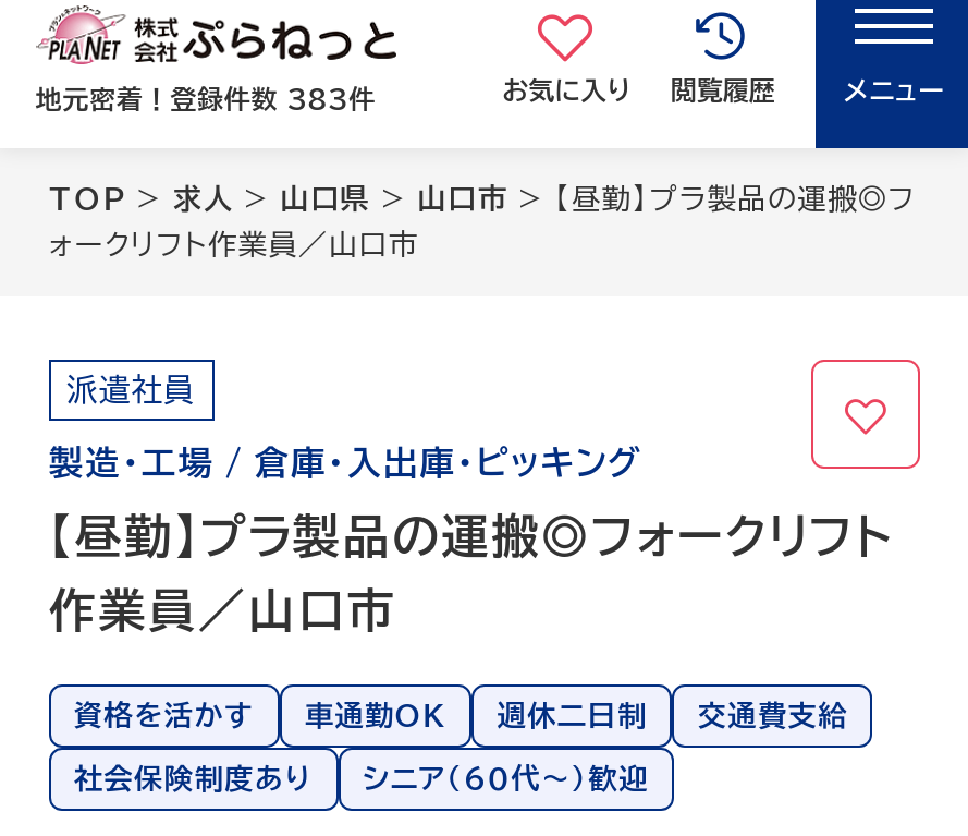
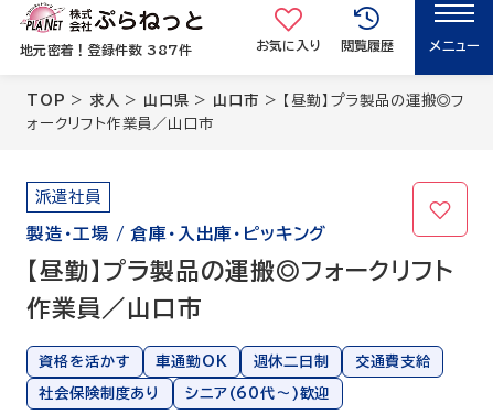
[36,84,375,110] 地元密着！登録件数 383件 -> [20,43,192,56] 地元密着！登録件数 387件

